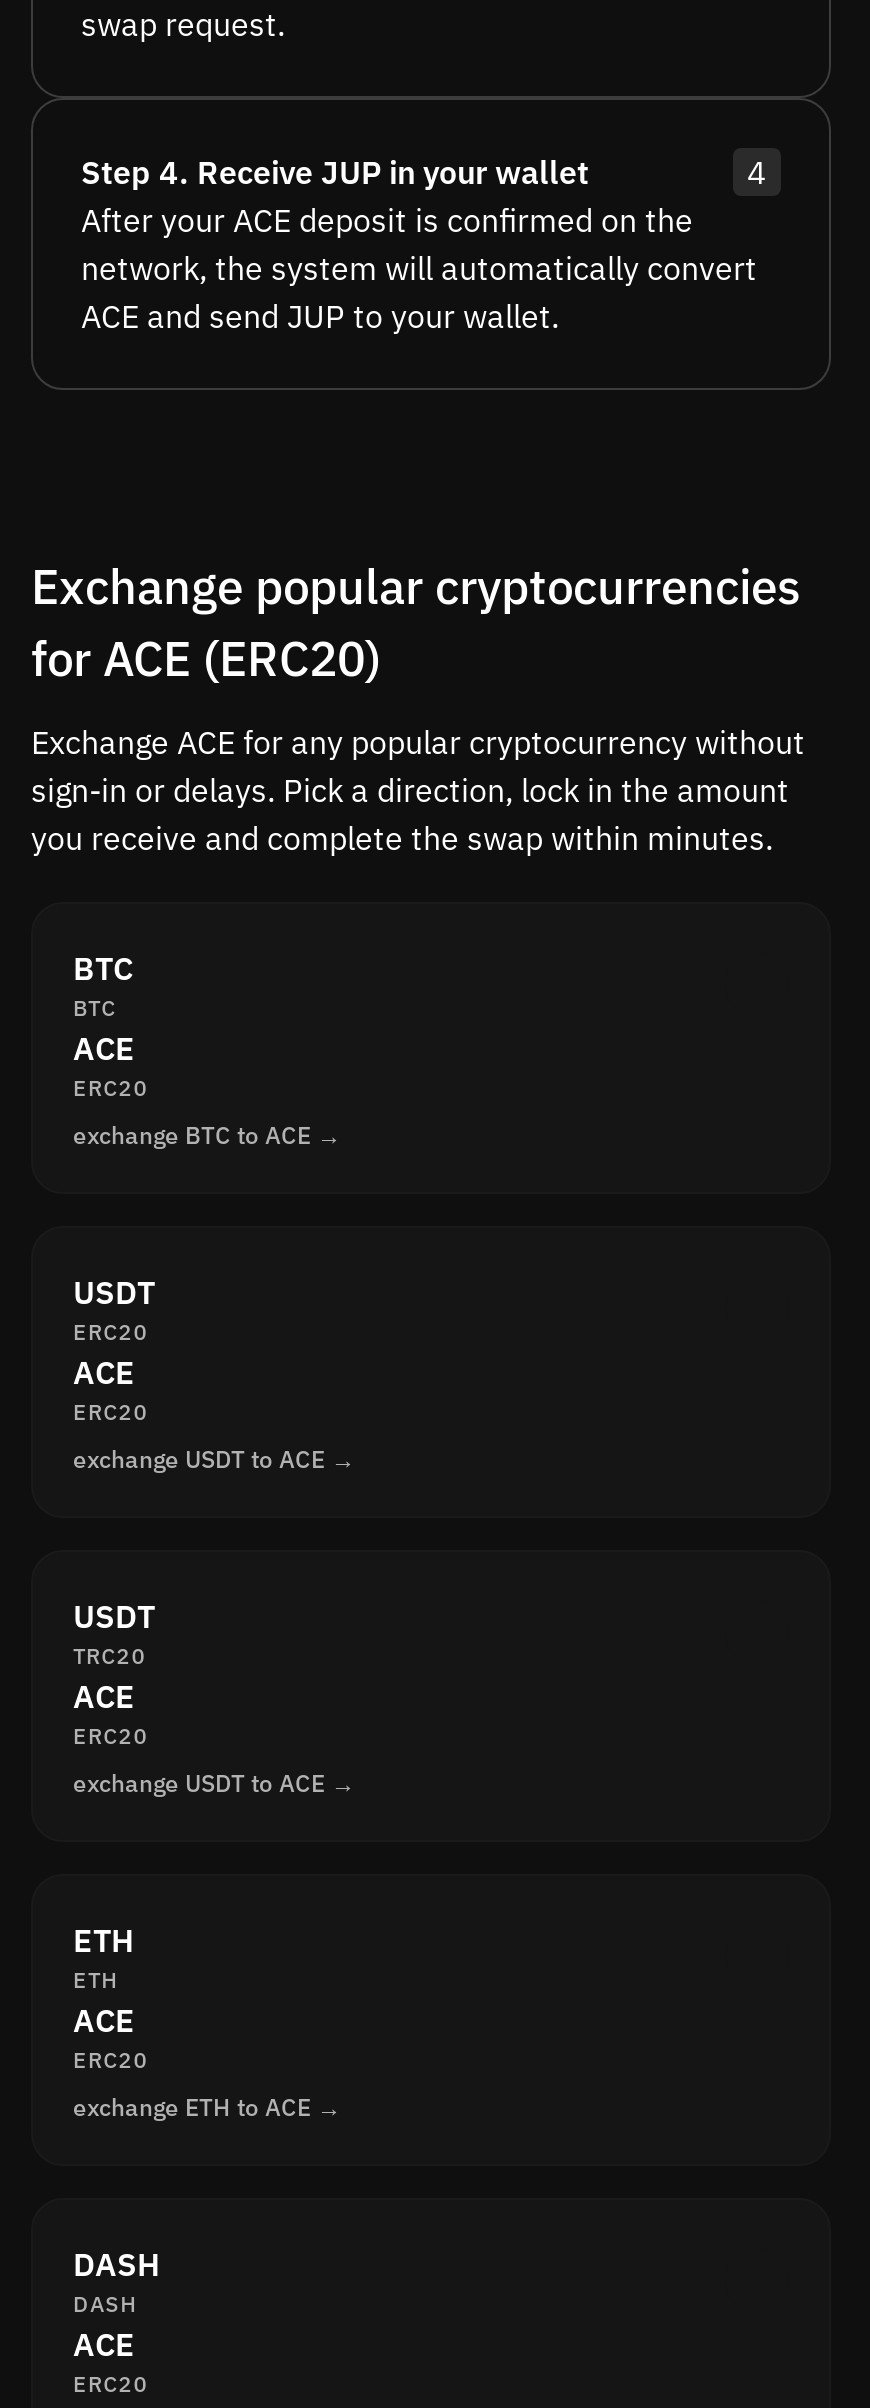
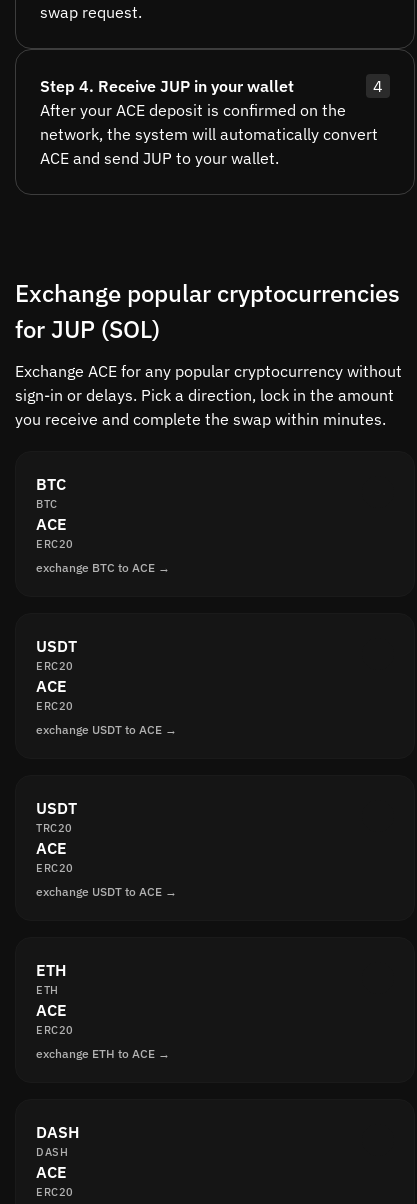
[31,626,381,690] for ACE (ERC20) -> [15,313,160,345] for JUP (SOL)

